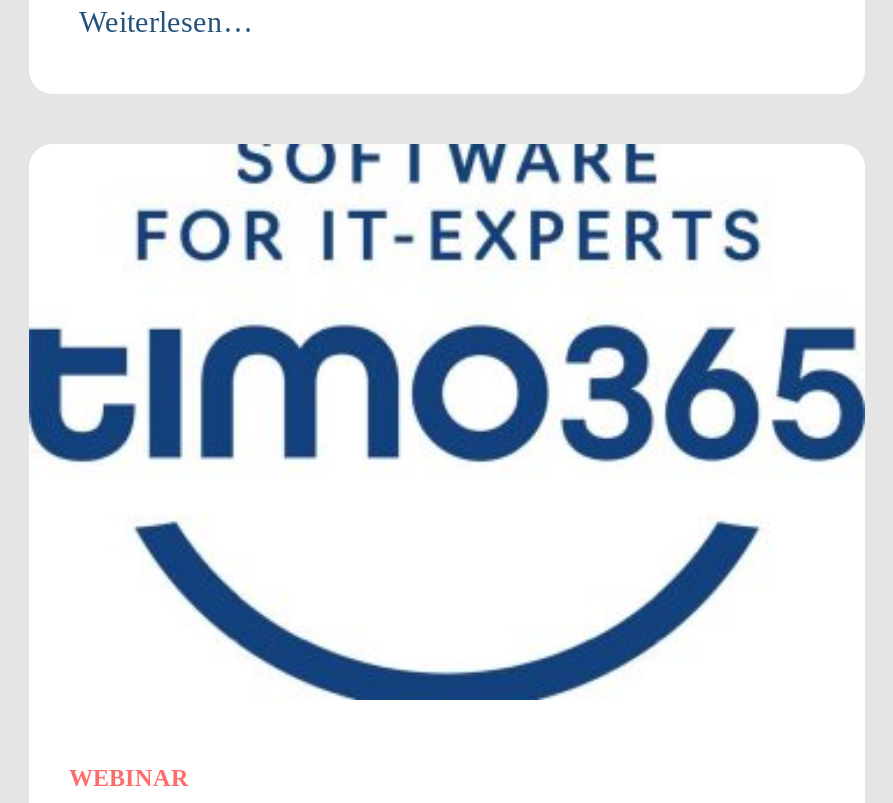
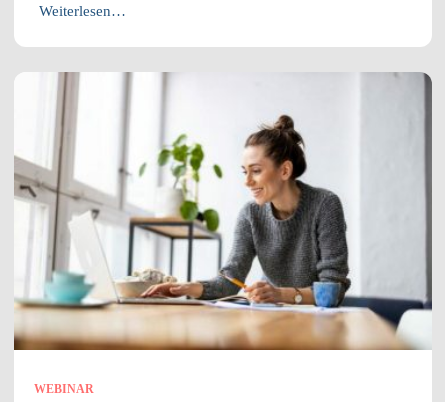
[27,142,865,702] [image] -> [13,71,433,351] [image]

